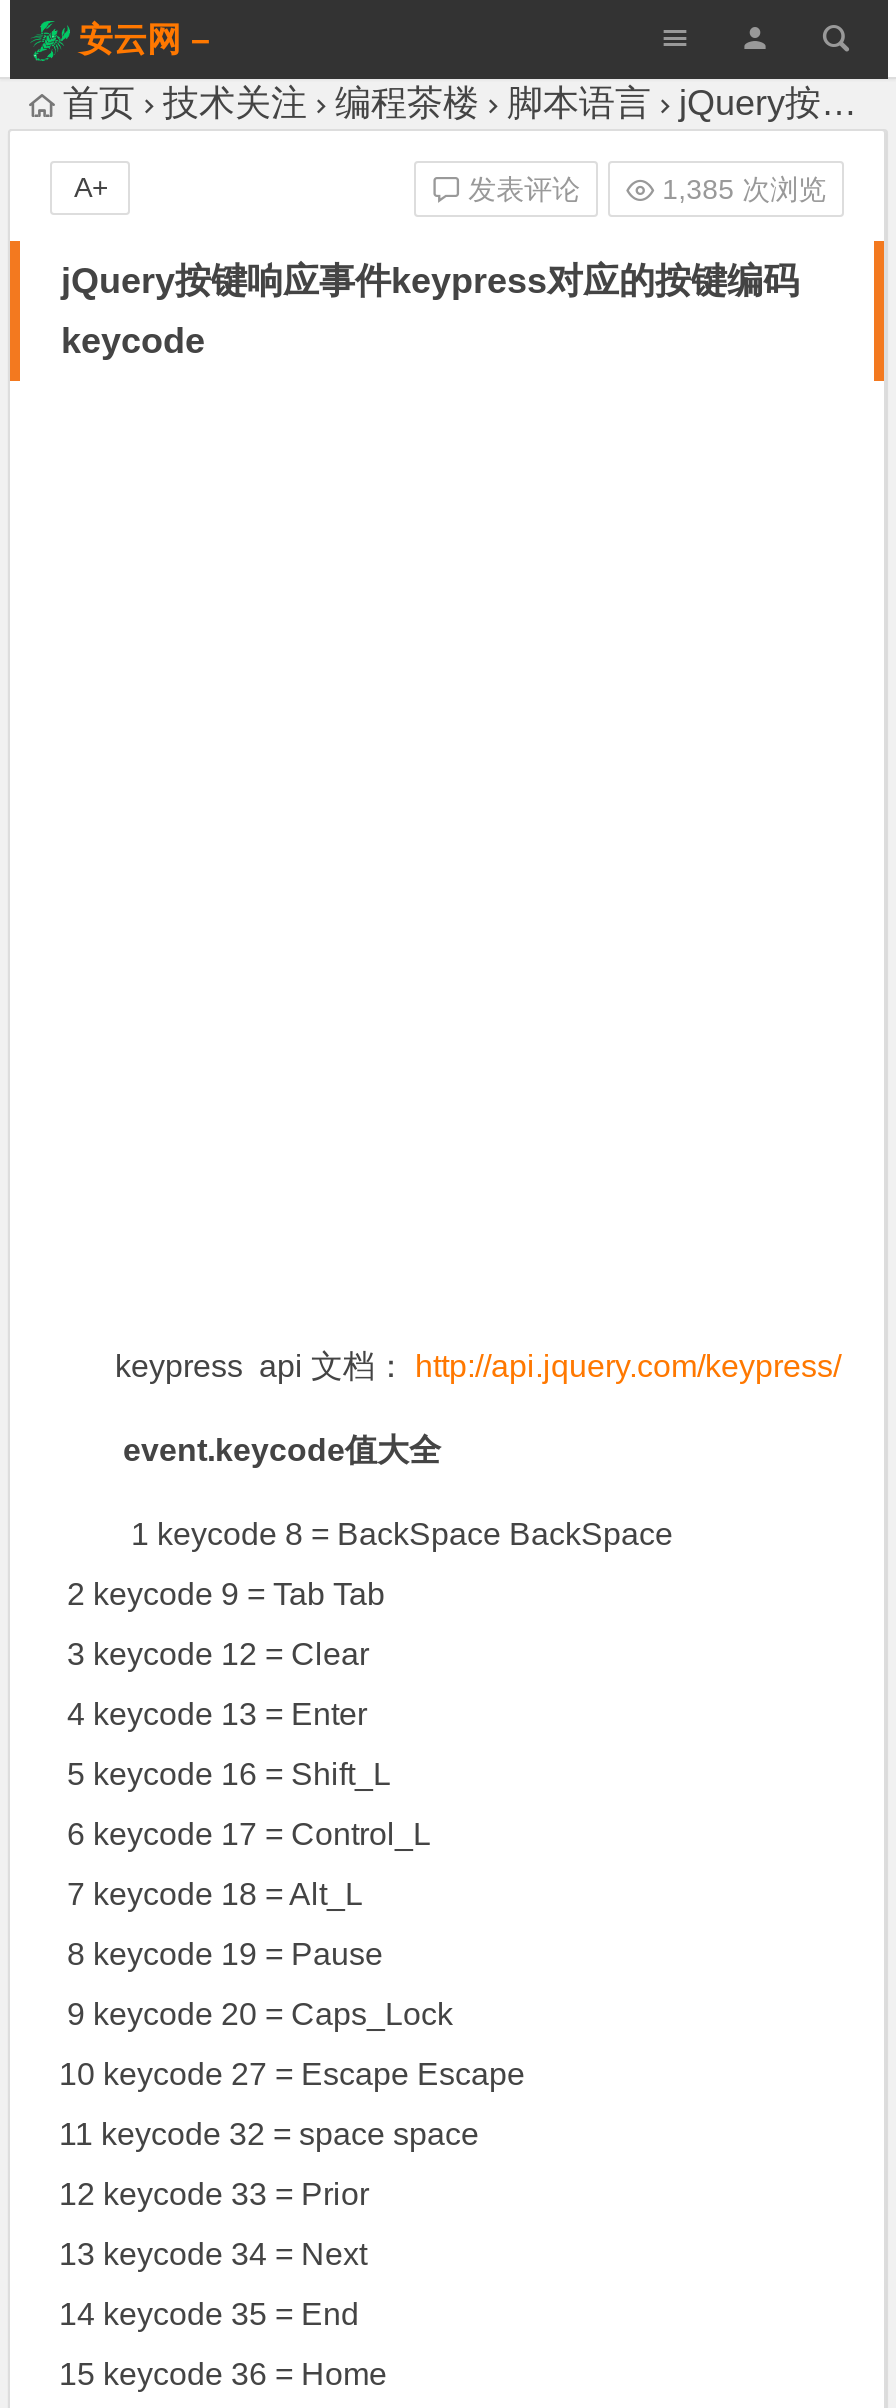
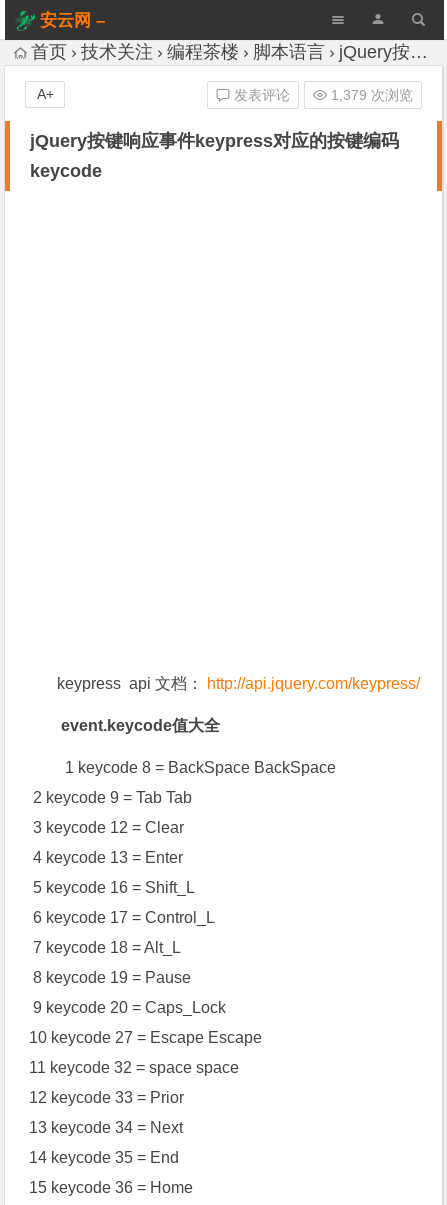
[654,173,826,205] 1,385 次浏览 -> [327,87,413,103] 1,379 次浏览

